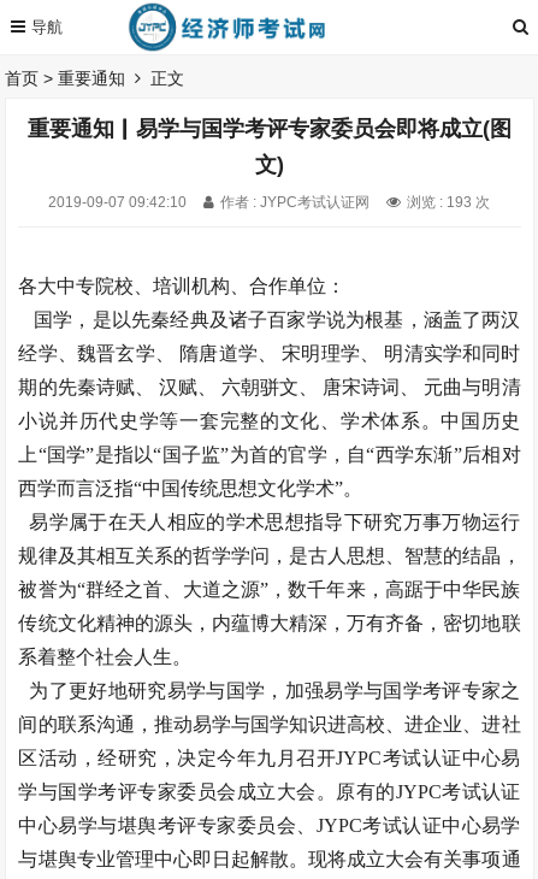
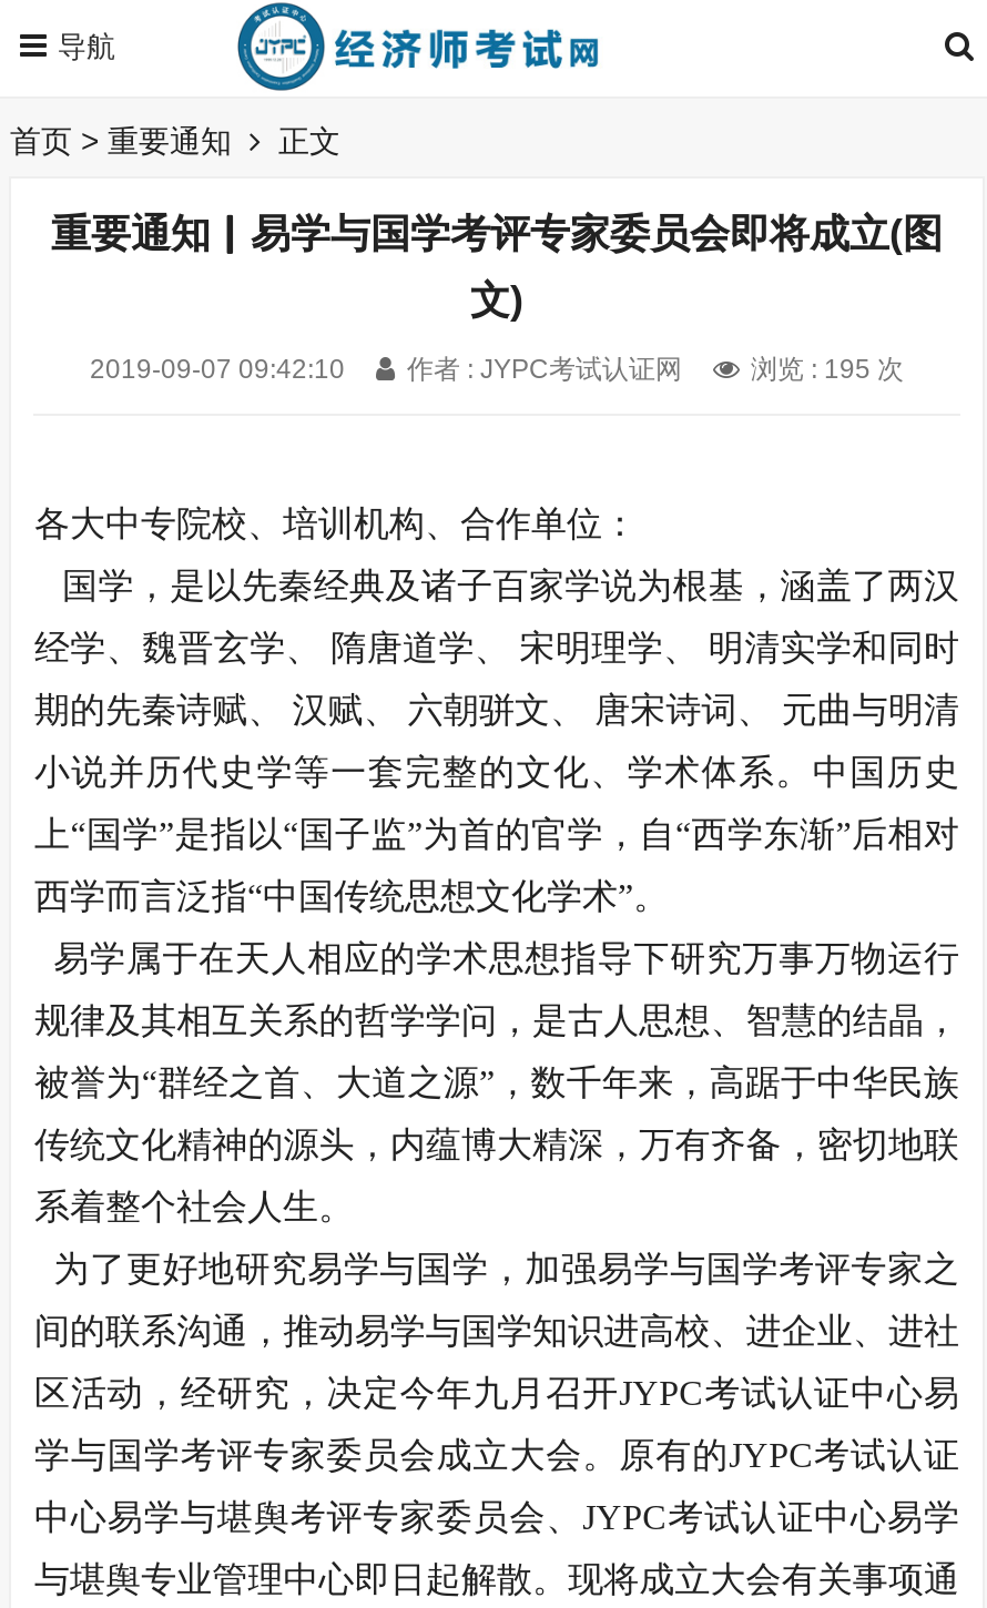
[407,194,490,211] 浏览 : 193 次 -> [751,354,904,385] 浏览 : 195 次

